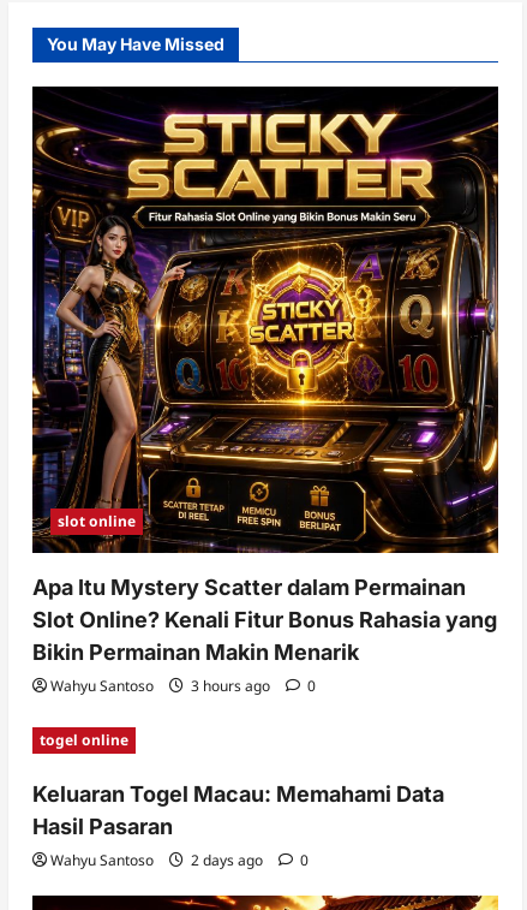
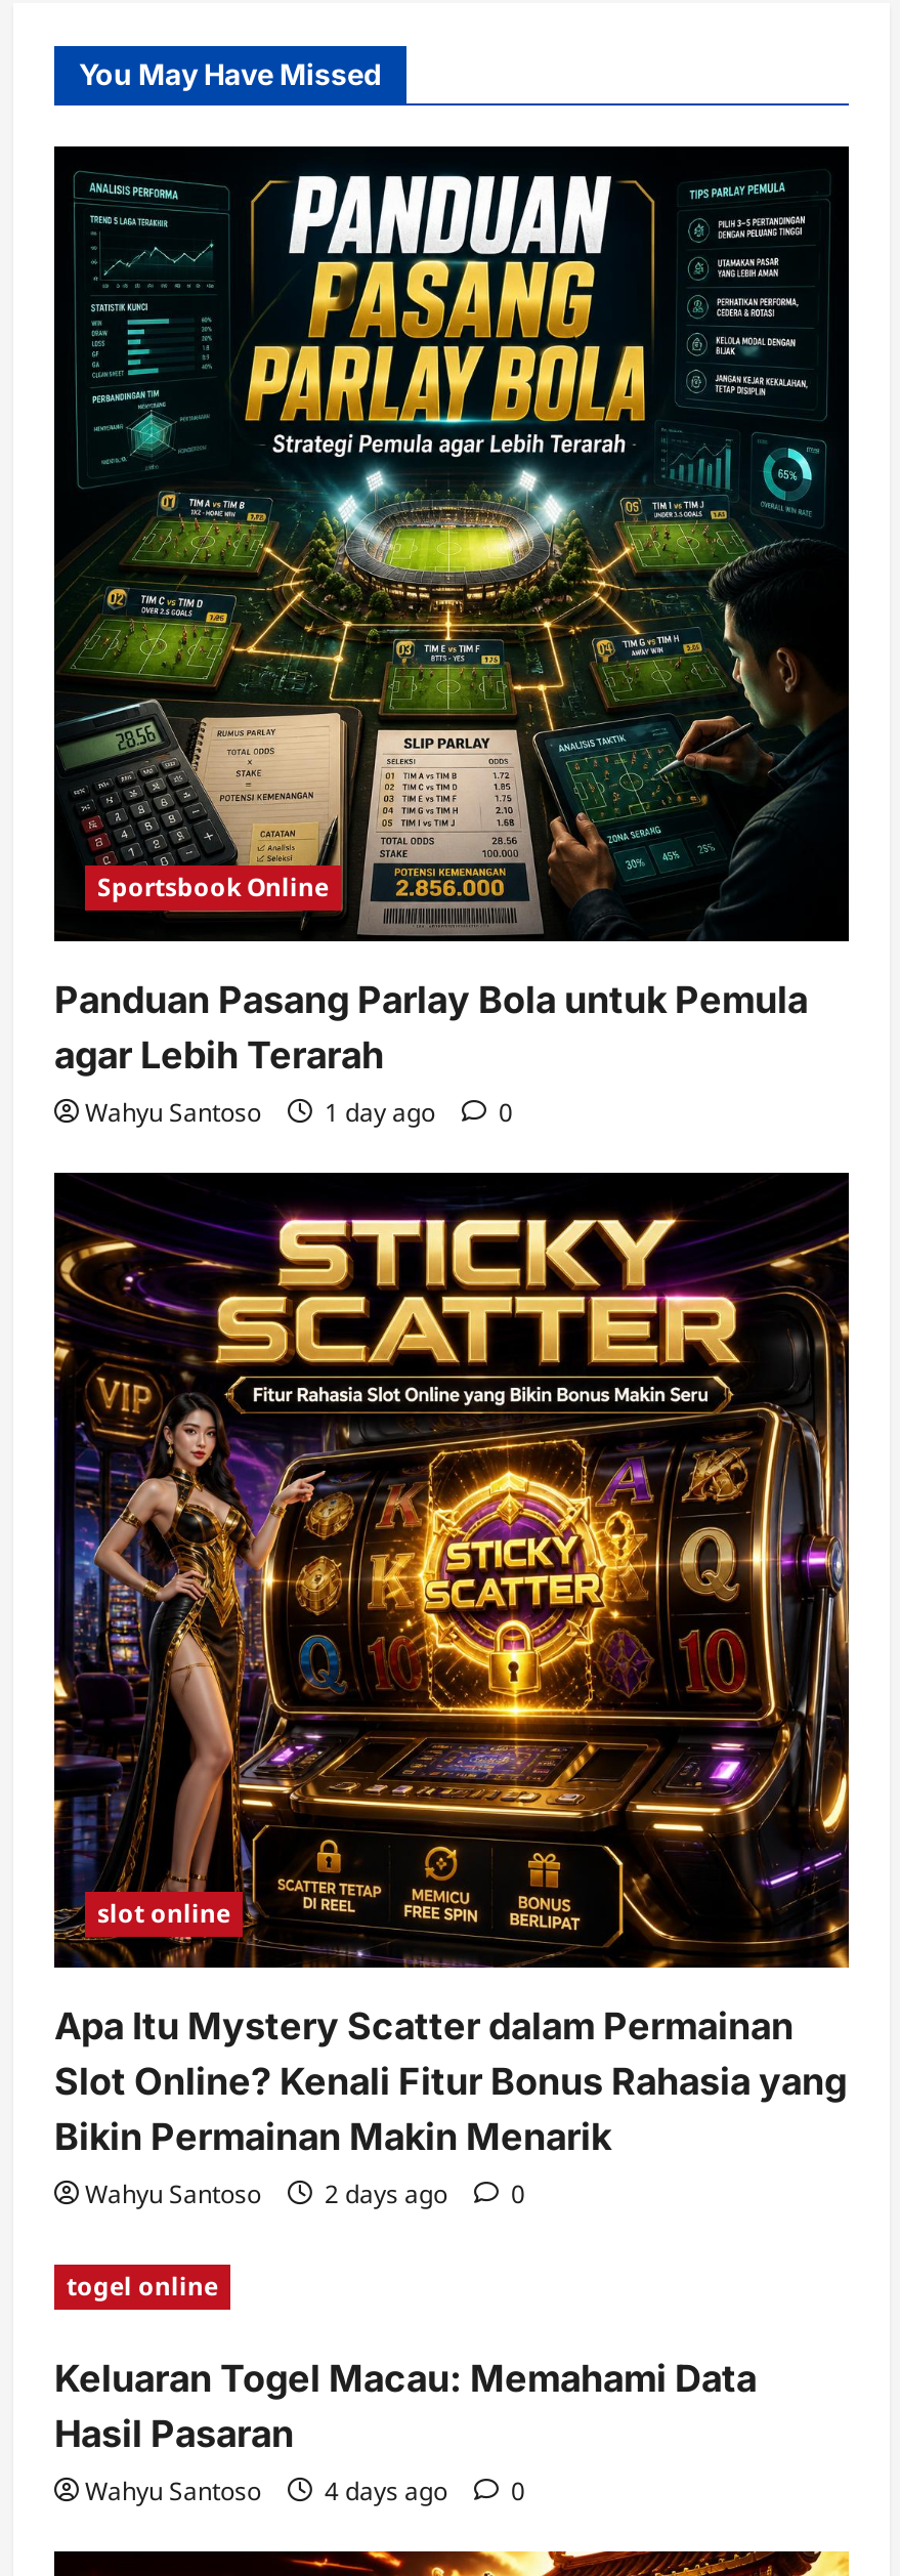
none -> [52,173,851,1131] [image] | Sportsbook Online | Panduan Pasang Parlay Bola untuk Pemula | agar Lebih Terarah | Wahyu Santoso | 1 day ago | 0
[50,676,316,697] Wahyu Santoso 3 hours ago 0 -> [85,2177,525,2212] Wahyu Santoso 2 days ago 0
[50,850,309,871] Wahyu Santoso 2 days ago 0 -> [85,2474,525,2509] Wahyu Santoso 4 days ago 0

